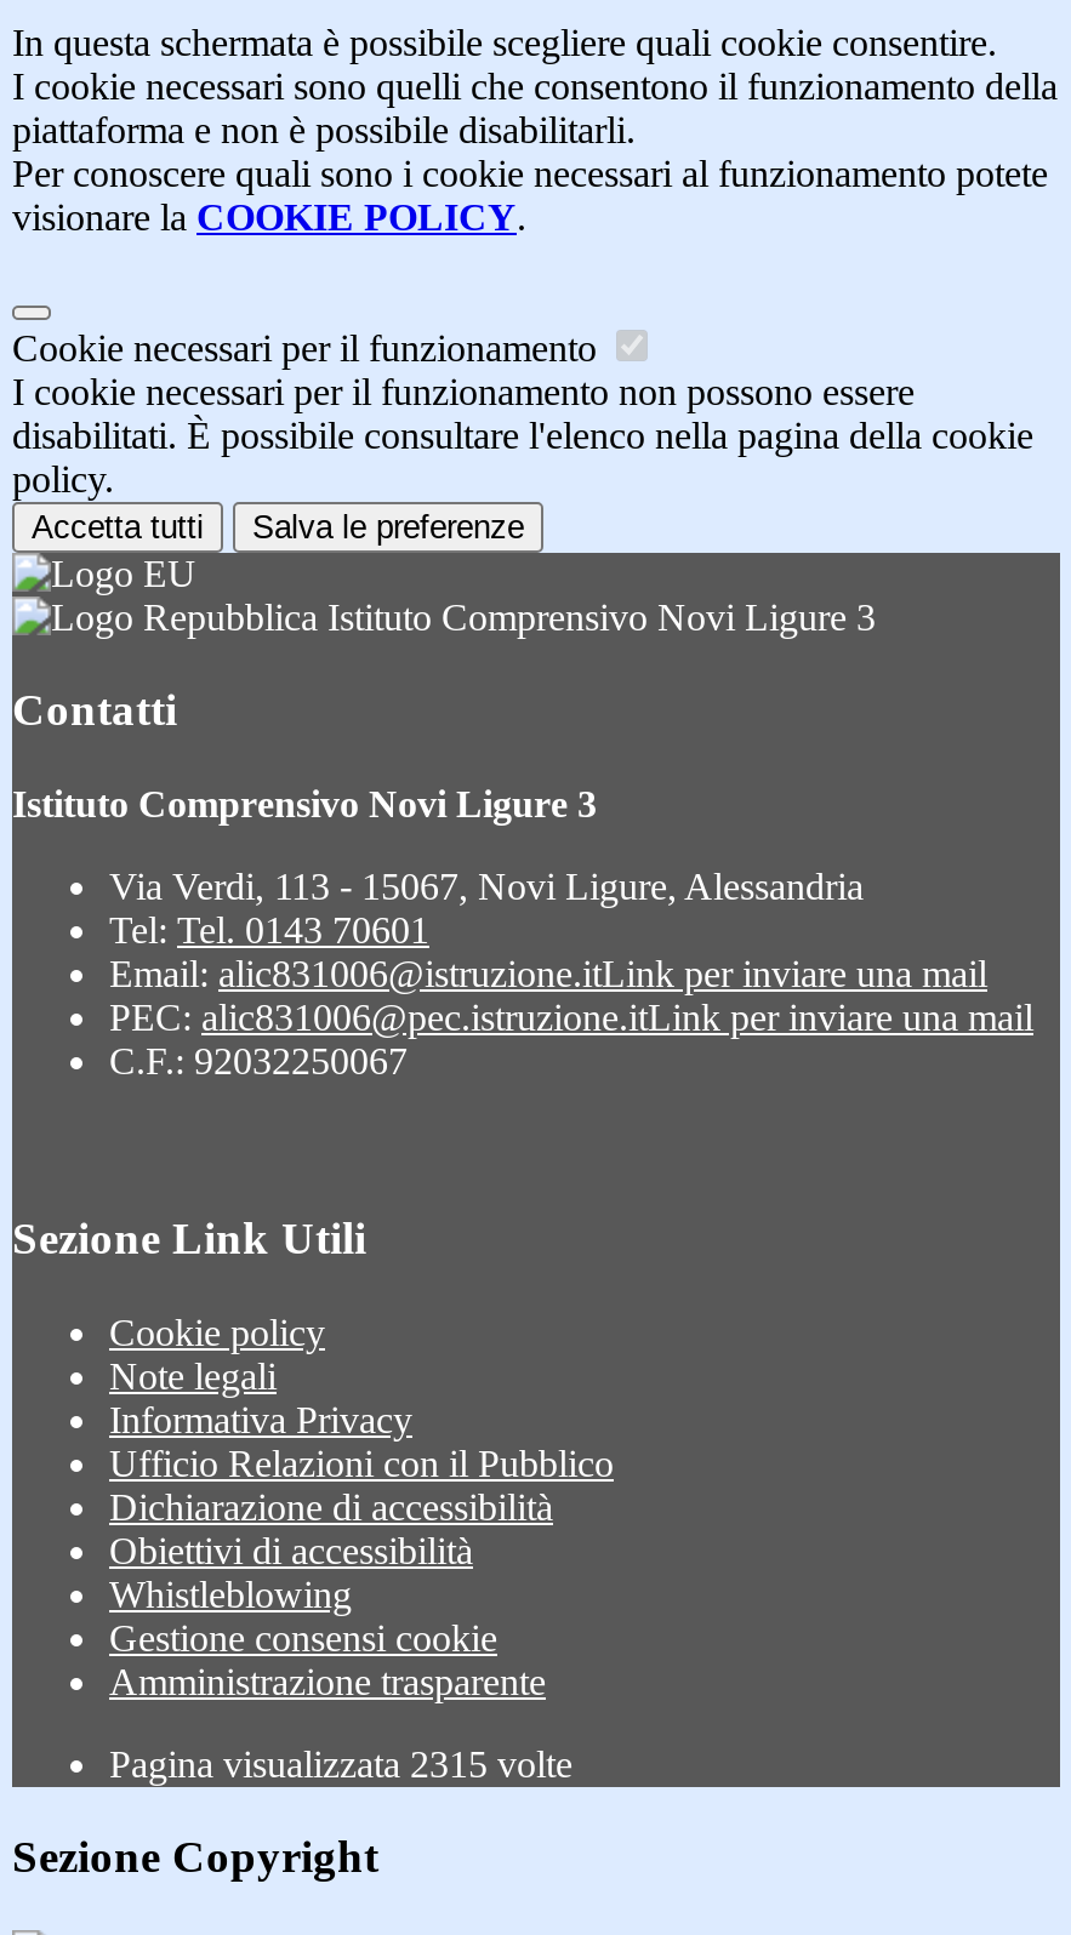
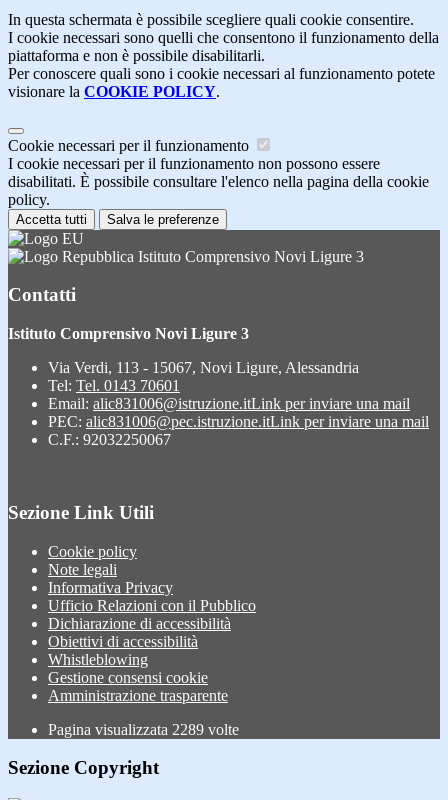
[109,1742,572,1783] Pagina visualizzata 2315 volte -> [48,720,239,737] Pagina visualizzata 2289 volte

